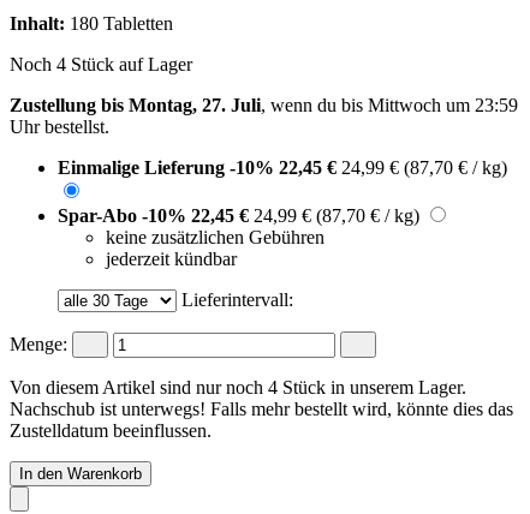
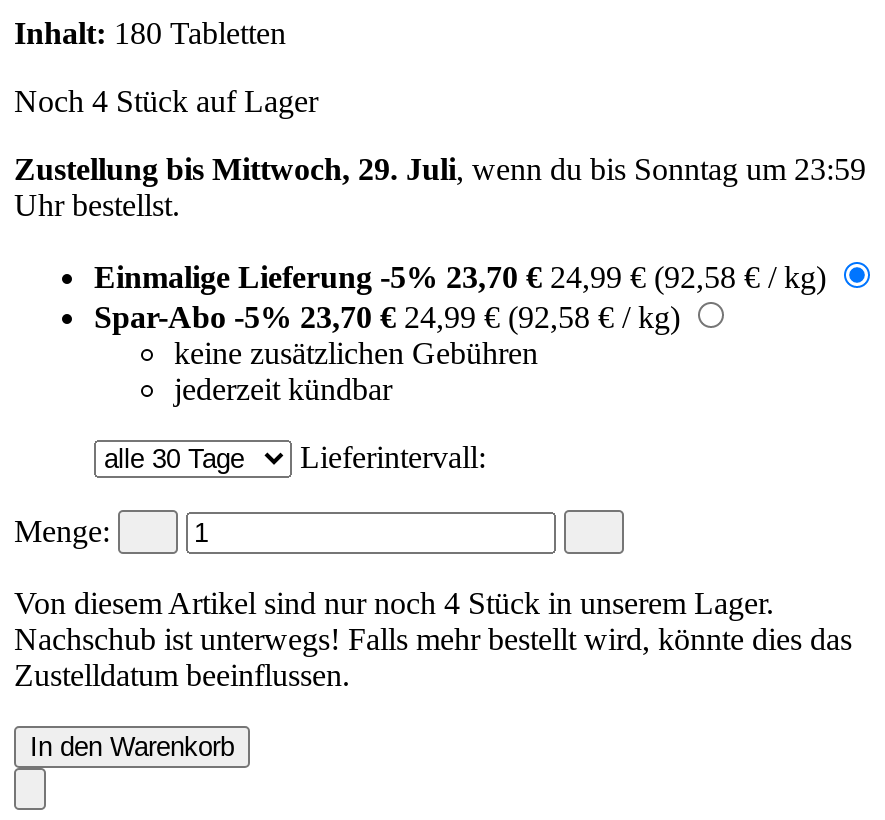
[10,95,518,115] Zustellung bis Montag, 27. Juli, wenn du bis Mittwoch um 23:59 -> [14,152,866,186] Zustellung bis Mittwoch, 29. Juli, wenn du bis Sonntag um 23:59
[58,157,507,177] Einmalige Lieferung -10% 22,45 € 24,99 € (87,70 € / kg) -> [94,260,826,294] Einmalige Lieferung -5% 23,70 € 24,99 € (92,58 € / kg)
[58,205,424,226] Spar-Abo -10% 22,45 € 24,99 € (87,70 € / kg) -> [94,300,688,334] Spar-Abo -5% 23,70 € 24,99 € (92,58 € / kg)

